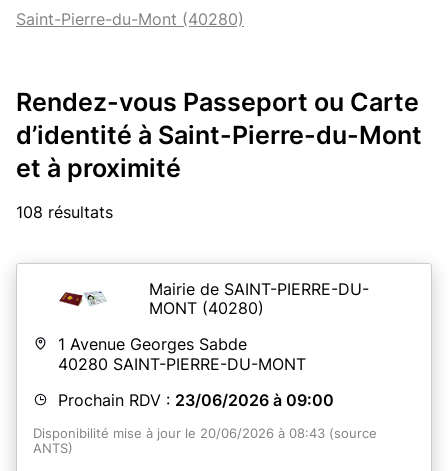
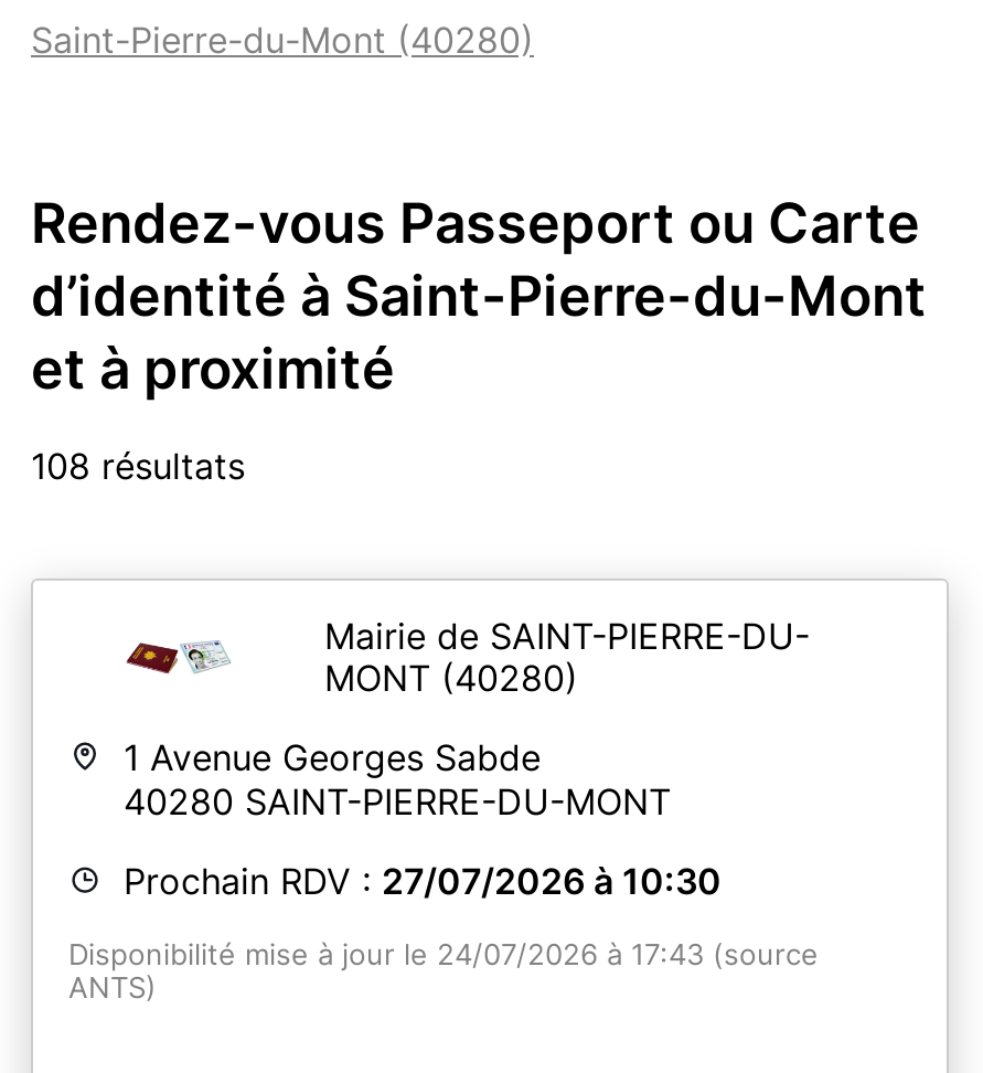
[58,389,334,409] Prochain RDV : 23/06/2026 à 09:00 -> [124,858,722,902] Prochain RDV : 27/07/2026 à 10:30
[33,425,377,440] Disponibilité mise à jour le 20/06/2026 à 08:43 (source -> [68,937,819,970] Disponibilité mise à jour le 24/07/2026 à 17:43 (source

